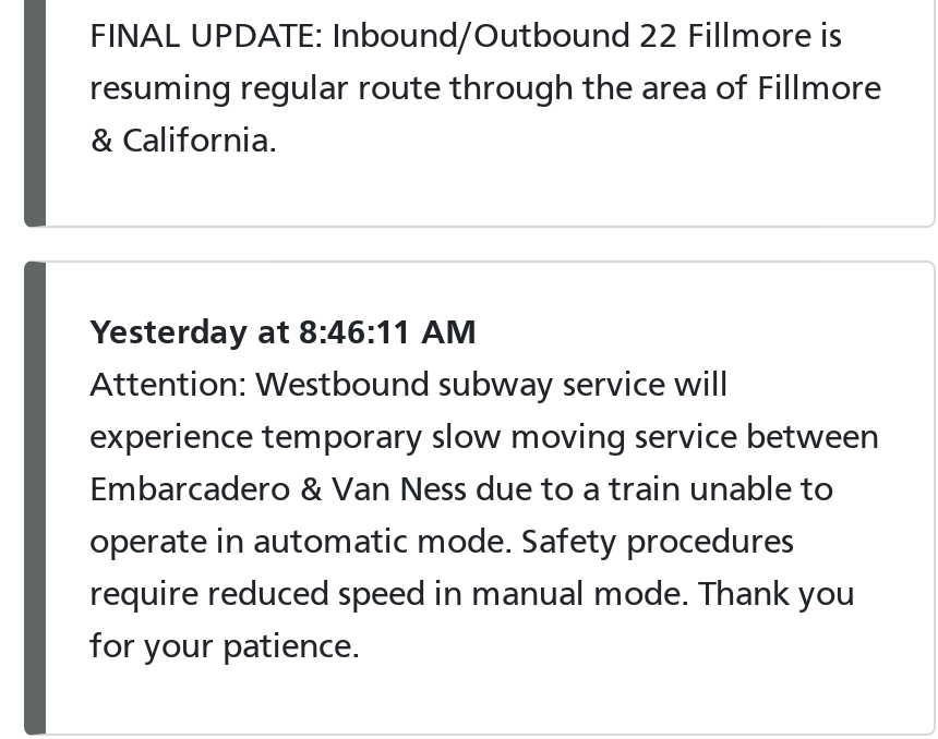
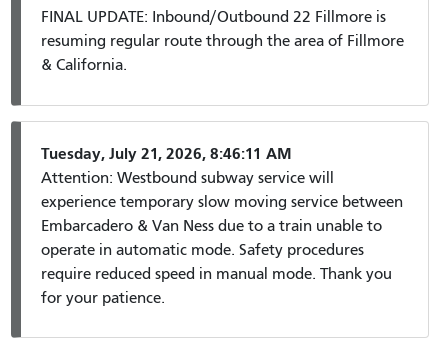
[89,311,478,352] Yesterday at 8:46:11 AM -> [41,144,292,163] Tuesday, July 21, 2026, 8:46:11 AM

